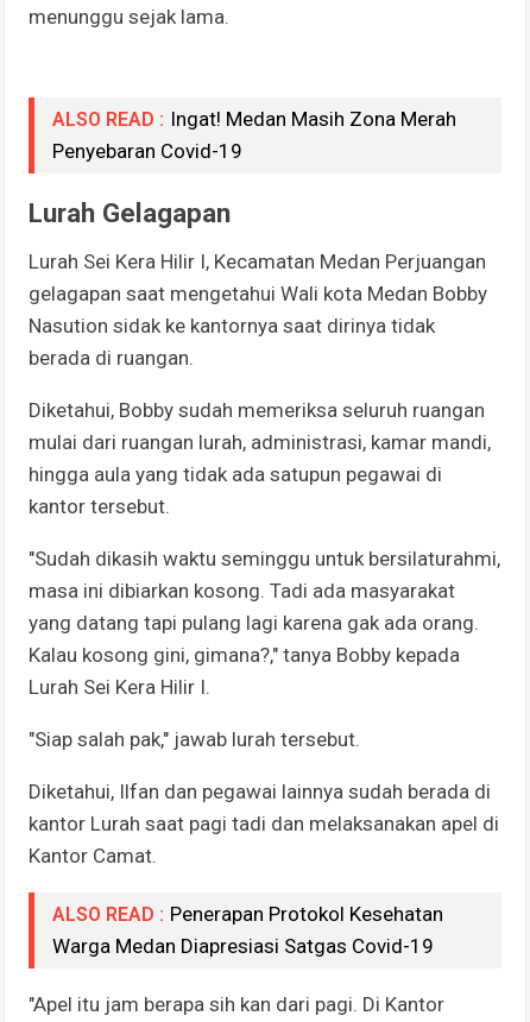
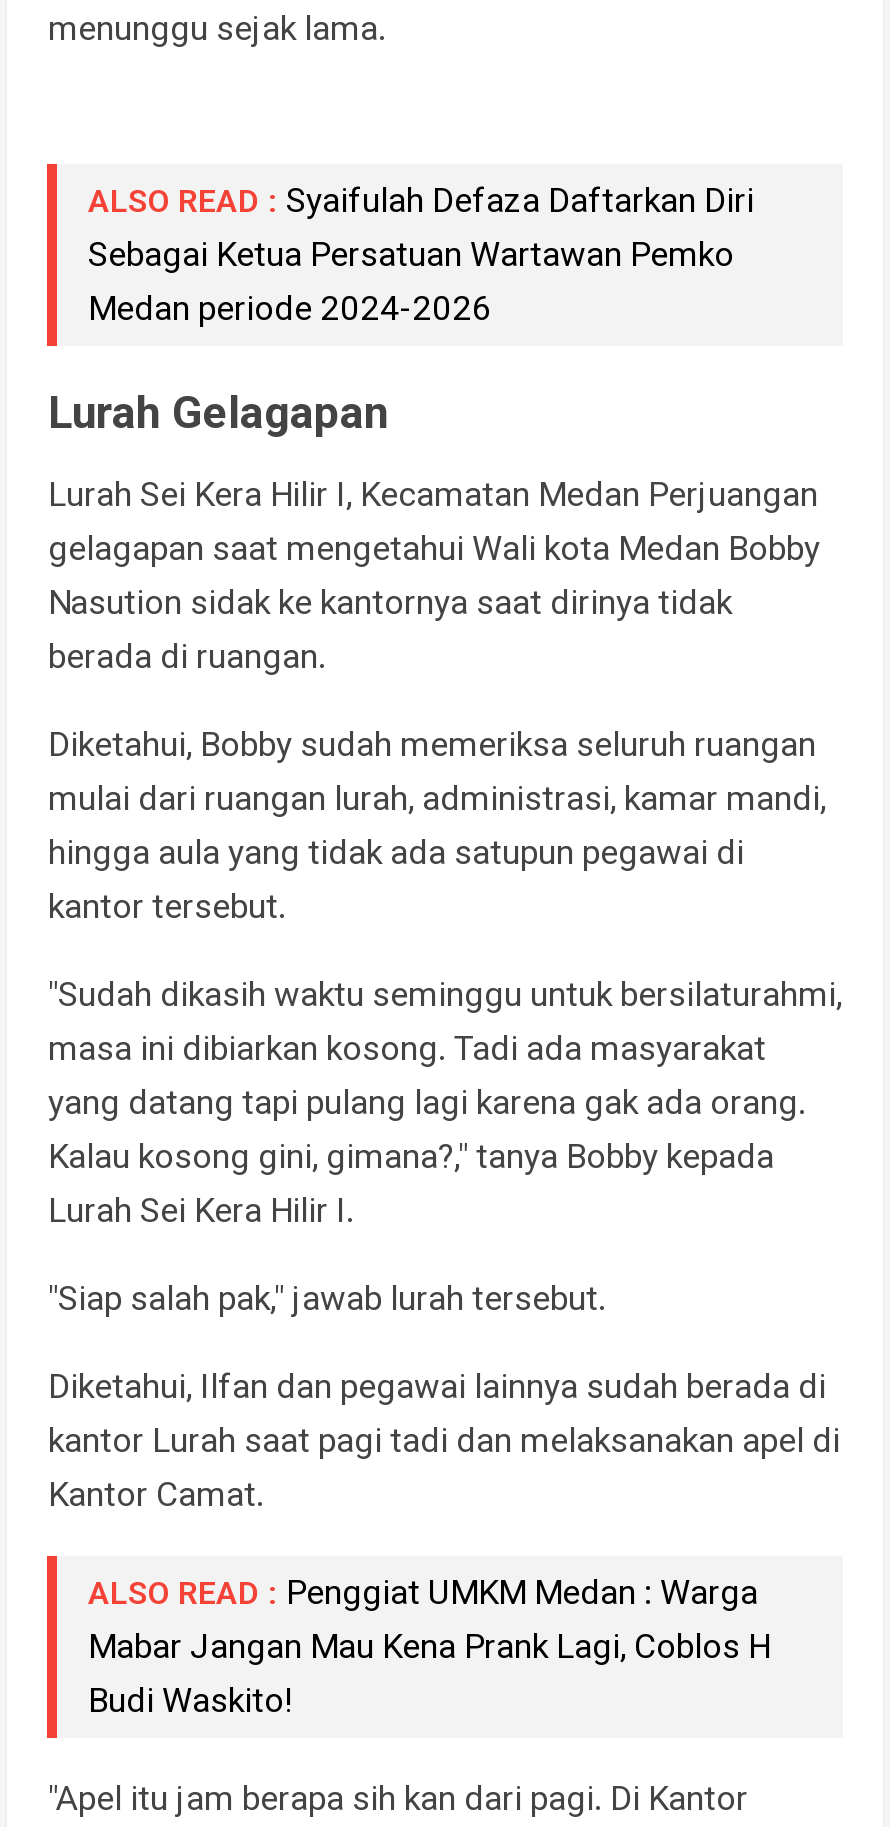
[53,107,457,163] ALSO READ : Ingat! Medan Masih Zona Merah | Penyebaran Covid-19 -> [88,180,754,328] ALSO READ : Syaifulah Defaza Daftarkan Diri | Sebagai Ketua Persatuan Wartawan Pemko | Medan periode 2024-2026
[53,902,444,958] ALSO READ : Penerapan Protokol Kesehatan | Warga Medan Diapresiasi Satgas Covid-19 -> [88,1572,770,1720] ALSO READ : Penggiat UMKM Medan : Warga | Mabar Jangan Mau Kena Prank Lagi, Coblos H | Budi Waskito!

